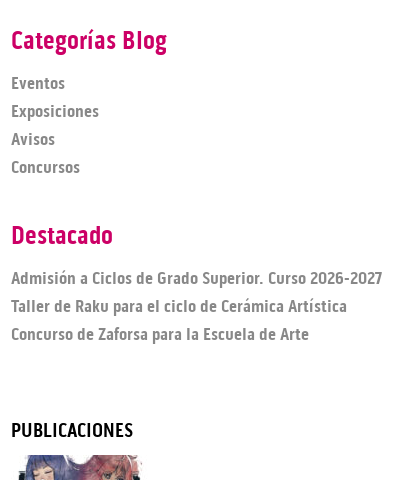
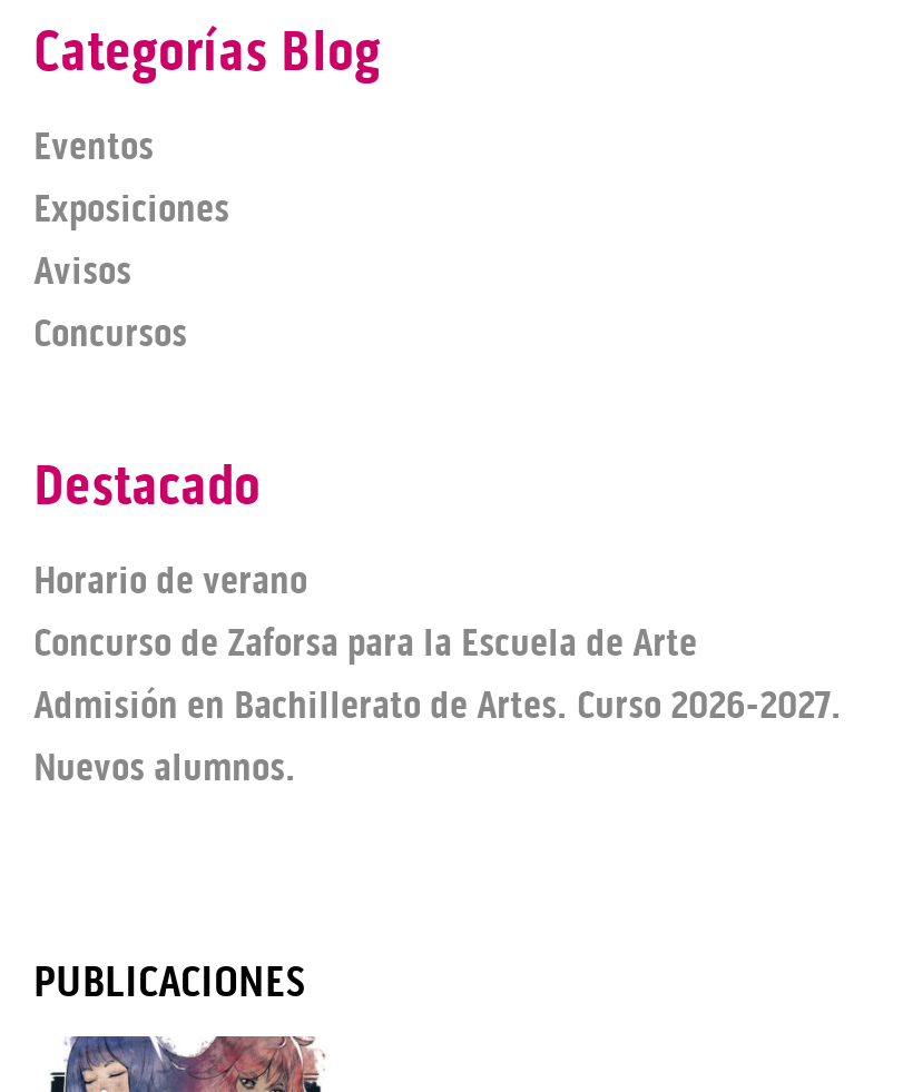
[11,267,382,317] Admisión a Ciclos de Grado Superior. Curso 2026-2027 | Taller de Raku para el ciclo de Cerámica Artística -> [33,555,307,604] Horario de verano
moved [11,323,309,345] -> [33,617,697,666]: Concurso de Zaforsa para la Escuela de Arte
none -> [33,679,842,791] Admisión en Bachillerato de Artes. Curso 2026-2027. | Nuevos alumnos.

